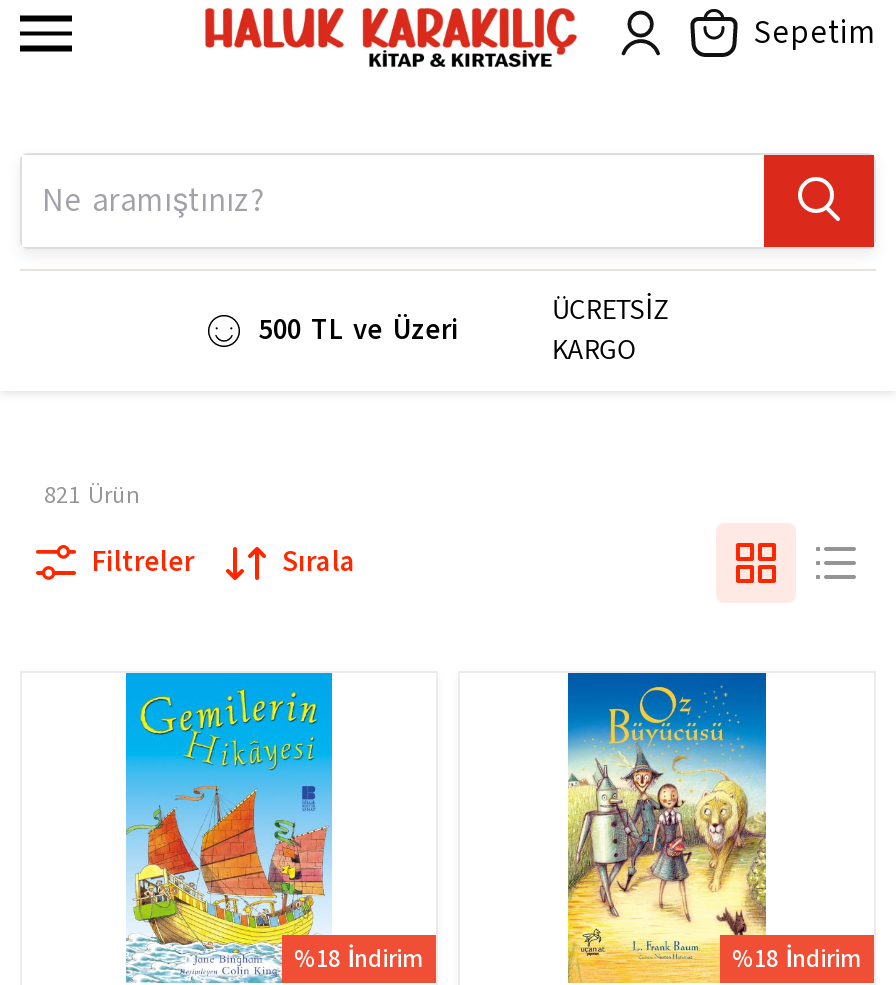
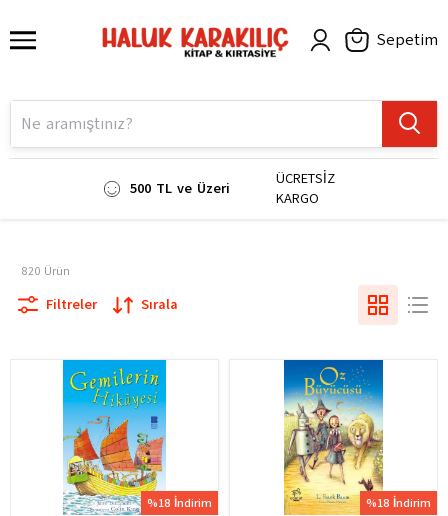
[44,479,140,511] 821 Ürün -> [22,263,70,279] 820 Ürün

